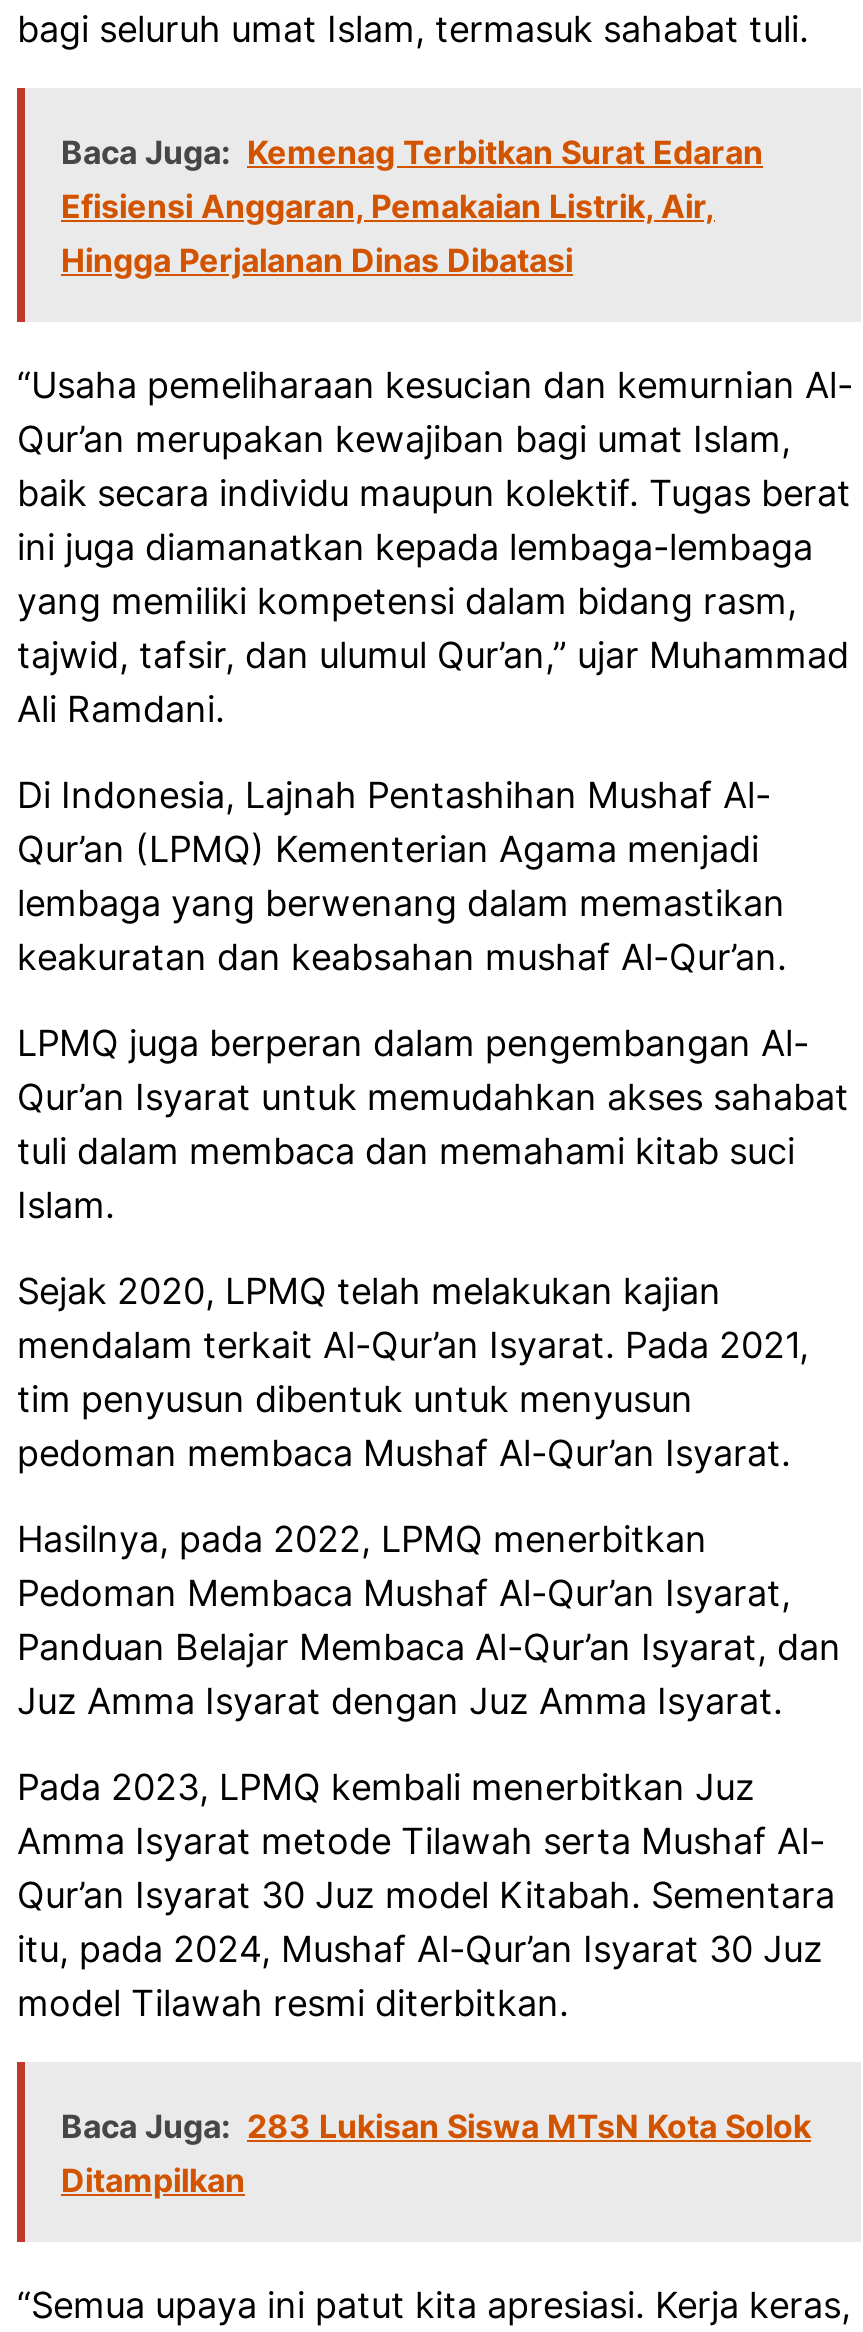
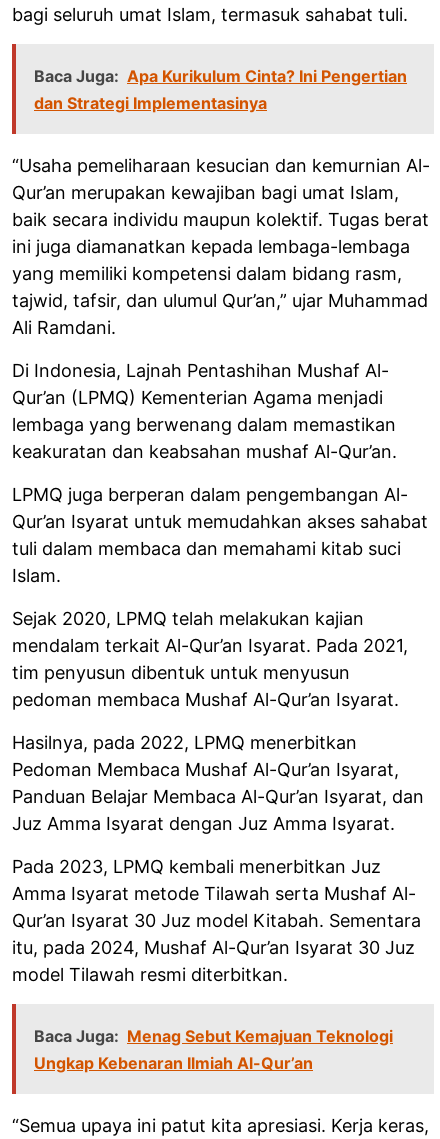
[61,132,763,280] Baca Juga: Kemenag Terbitkan Surat Edaran | Efisiensi Anggaran, Pemakaian Listrik, Air, | Hingga Perjalanan Dinas Dibatasi -> [34,66,407,113] Baca Juga: Apa Kurikulum Cinta? Ini Pengertian | dan Strategi Implementasinya
[61,2106,811,2200] Baca Juga: 283 Lukisan Siswa MTsN Kota Solok | Ditampilkan -> [34,1026,393,1073] Baca Juga: Menag Sebut Kemajuan Teknologi | Ungkap Kebenaran Ilmiah Al-Qur’an

